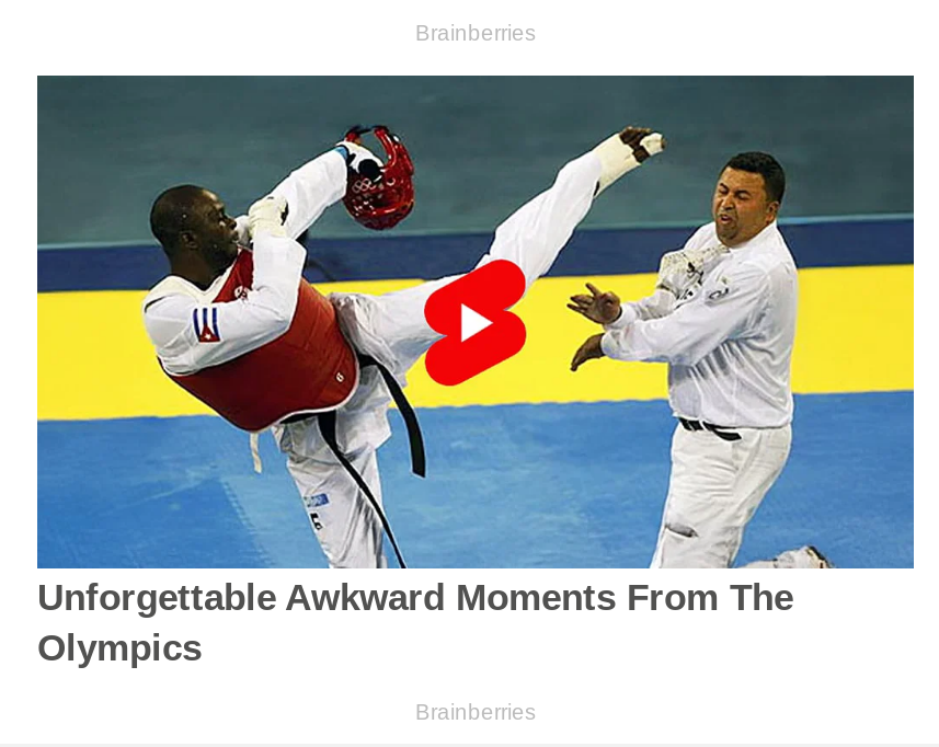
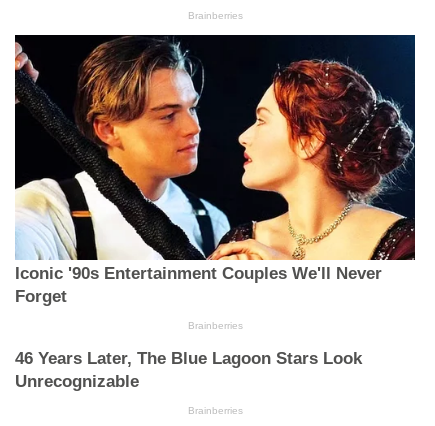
[35,74,916,669] [image] | Unforgettable Awkward Moments From The | Olympics -> [14,34,416,391] [image] | Iconic '90s Entertainment Couples We'll Never | Forget | Brainberries | 46 Years Later, The Blue Lagoon Stars Look | Unrecognizable

